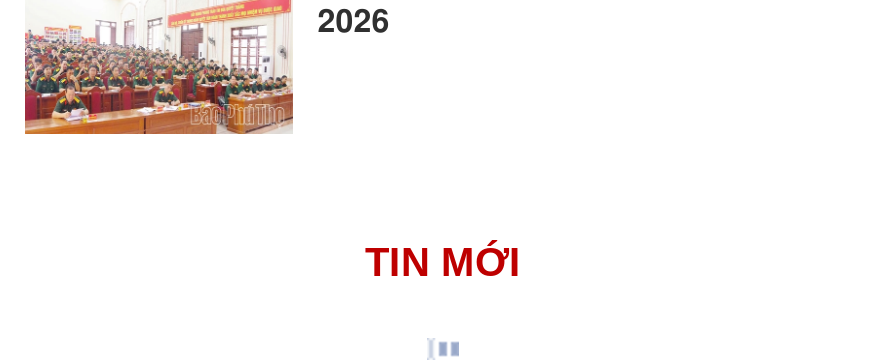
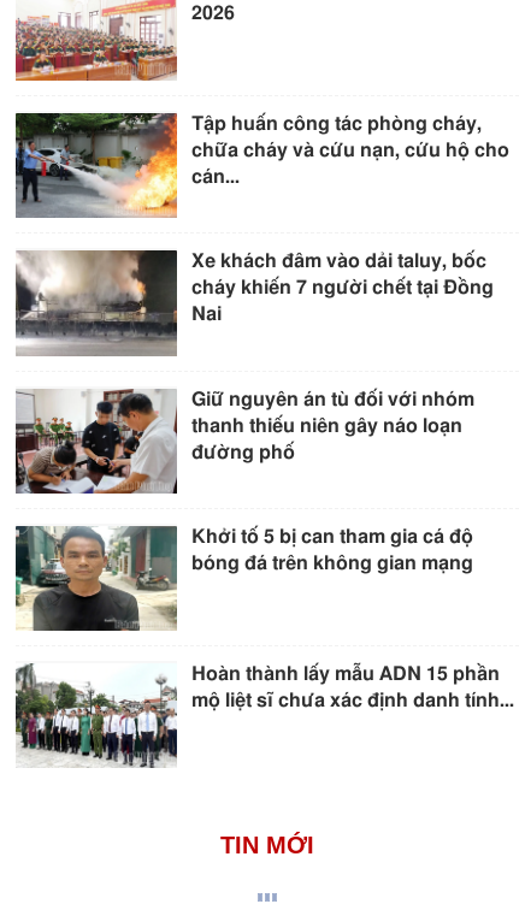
none -> [14,112,510,219] [image] | Tập huấn công tác phòng cháy, | chữa cháy và cứu nạn, cứu hộ cho | cán...
none -> [14,249,494,358] [image] | Xe khách đâm vào dải taluy, bốc | cháy khiến 7 người chết tại Đồng | Nai
none -> [14,388,475,495] [image] | Giữ nguyên án tù đối với nhóm | thanh thiếu niên gây náo loạn | đường phố
none -> [14,525,474,632] [image] | Khởi tố 5 bị can tham gia cá độ | bóng đá trên không gian mạng
none -> [14,662,515,768] [image] | Hoàn thành lấy mẫu ADN 15 phần | mộ liệt sĩ chưa xác định danh tính...

